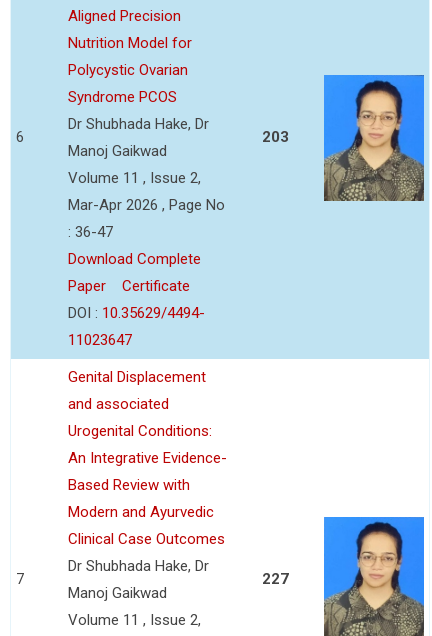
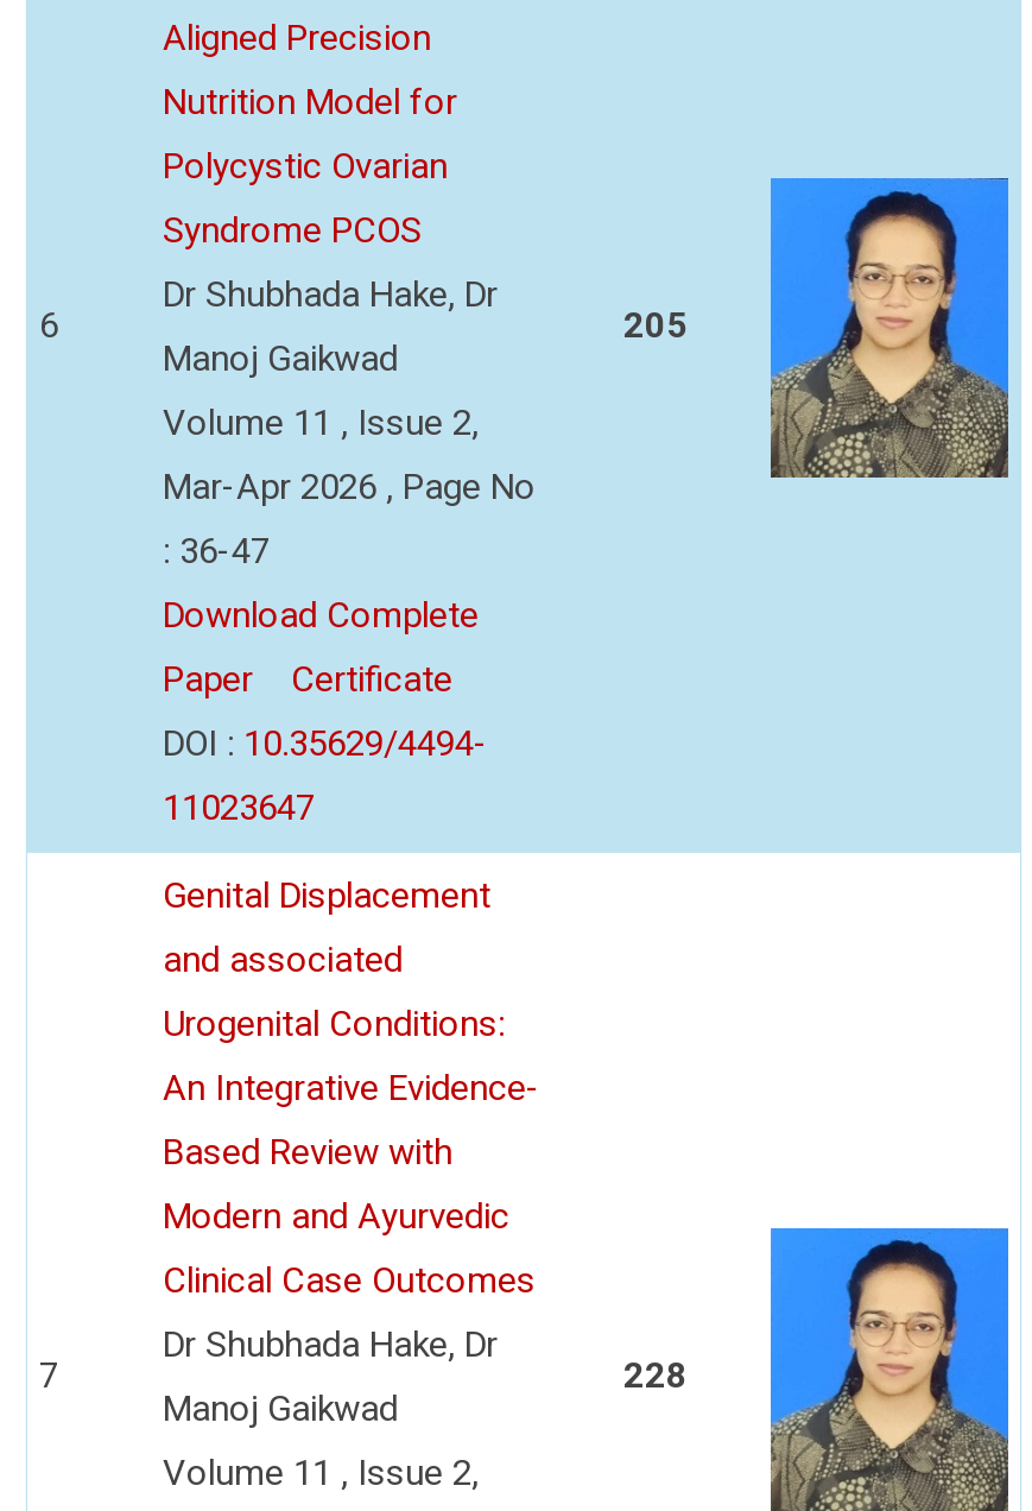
[262,128,289,146] 203 -> [623,303,688,346] 205
[262,570,289,588] 227 -> [623,1353,688,1396] 228

